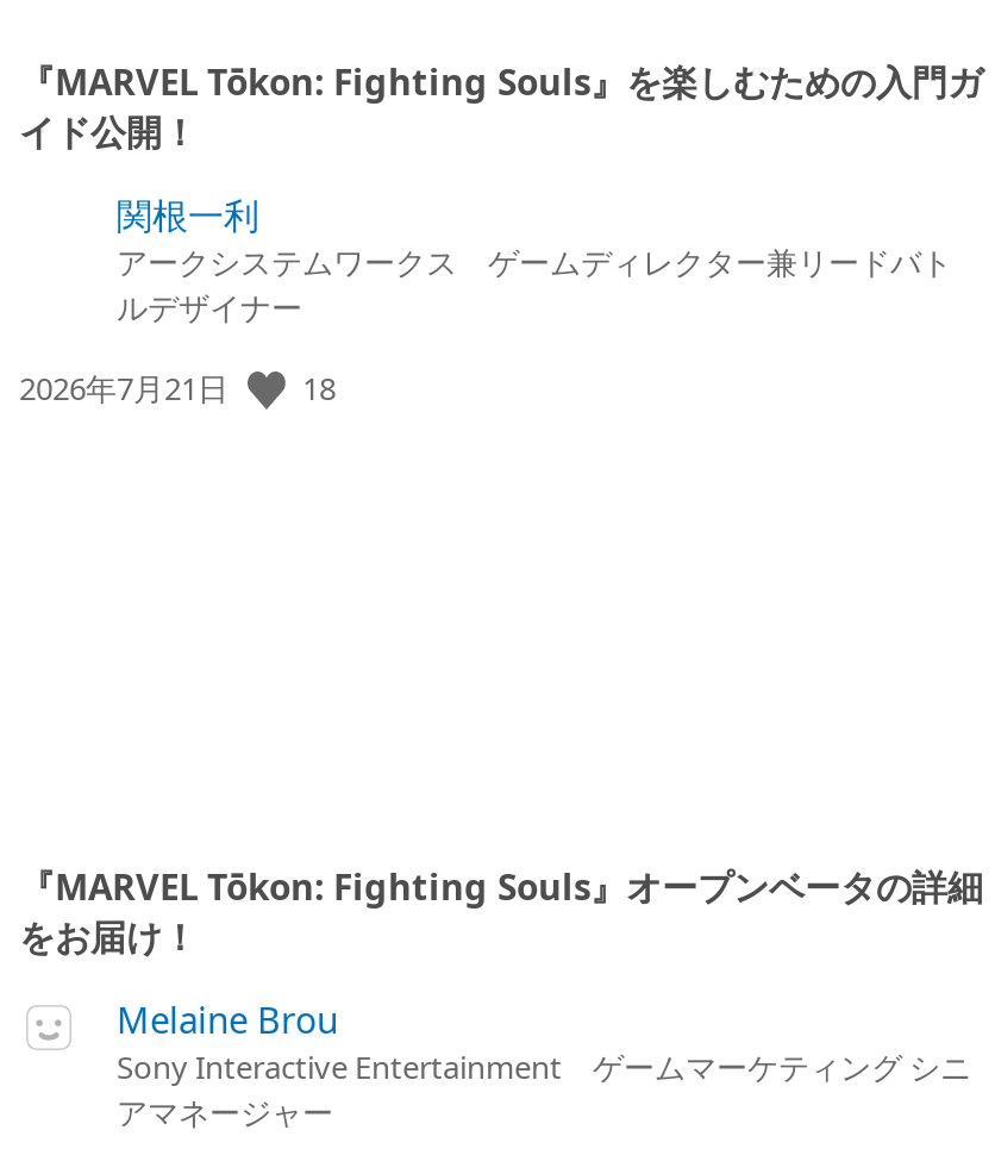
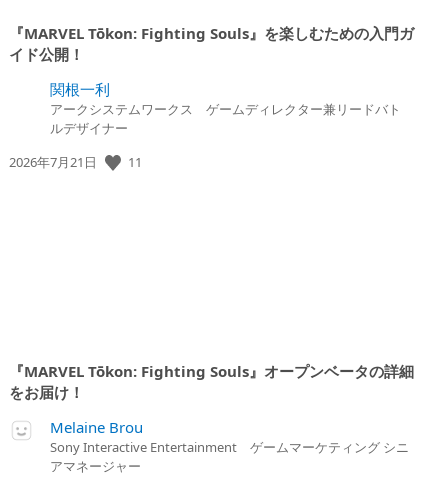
[302,366,336,409] 18 -> [128,153,142,171] 11

